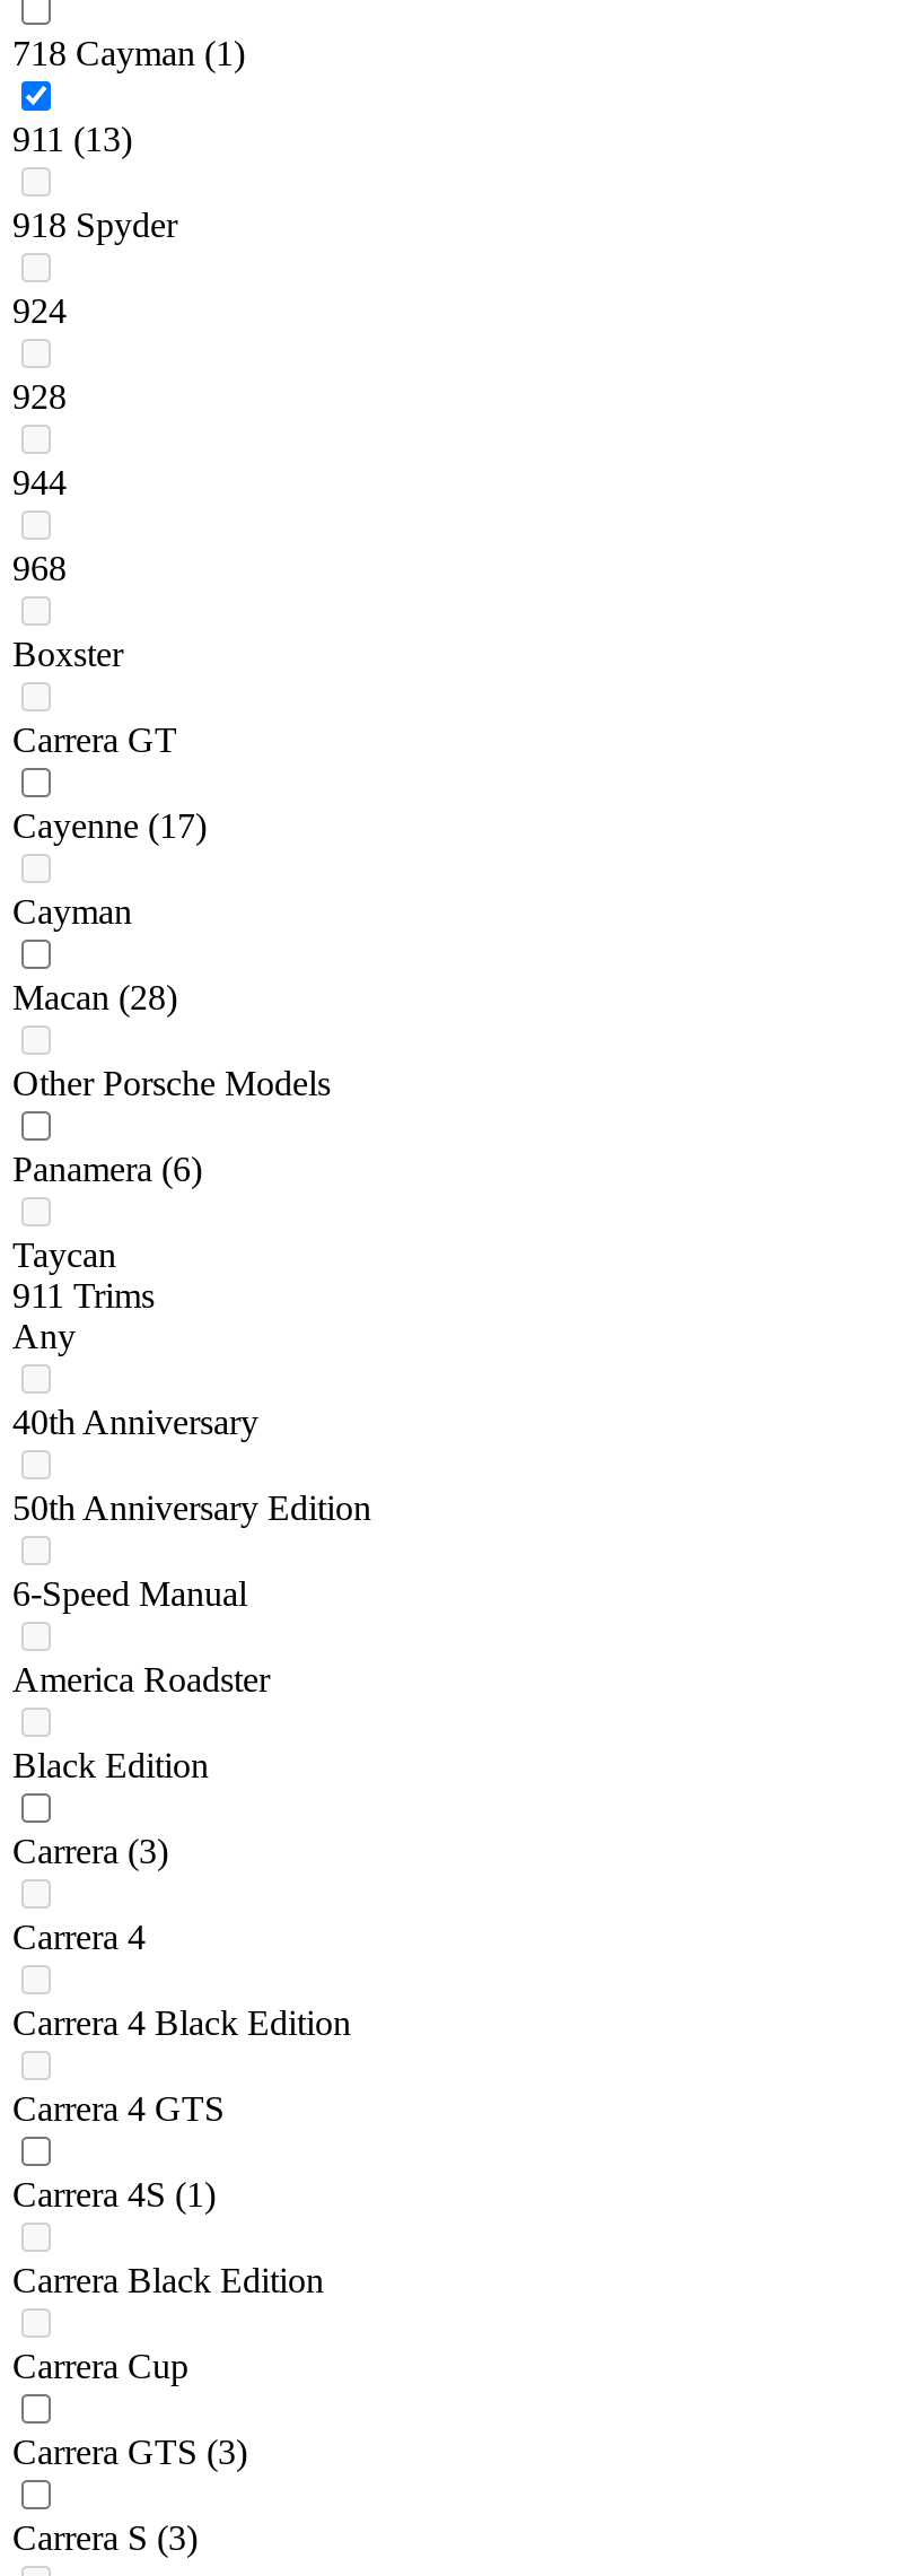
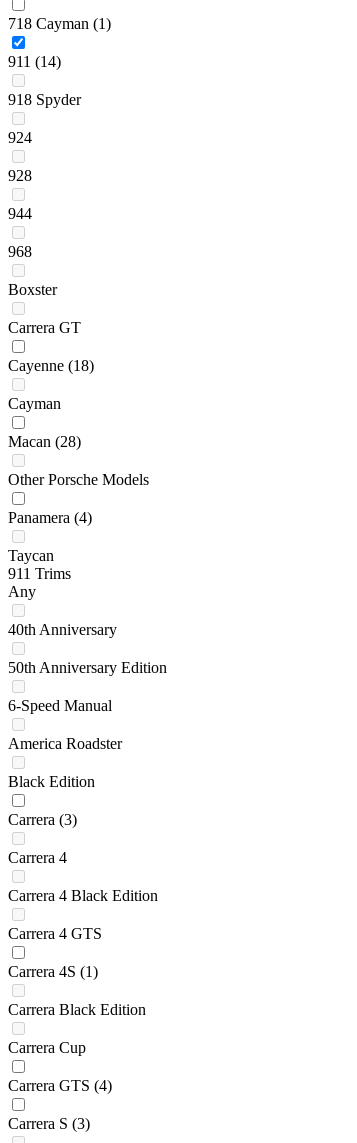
[12,121,132,159] 911 (13) -> [8,53,61,70] 911 (14)
[12,807,207,846] Cayenne (17) -> [8,357,94,374] Cayenne (18)
[12,1151,202,1189] Panamera (6) -> [8,509,92,526] Panamera (4)
[12,2433,247,2472] Carrera GTS (3) -> [8,1077,112,1094] Carrera GTS (4)

